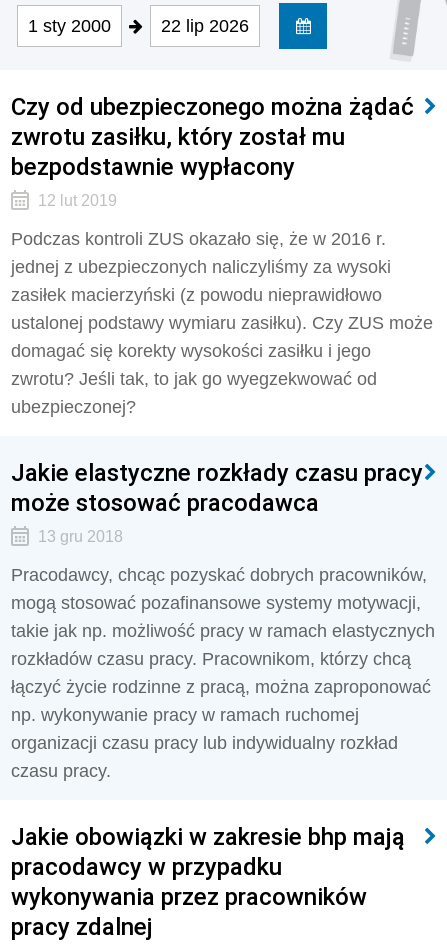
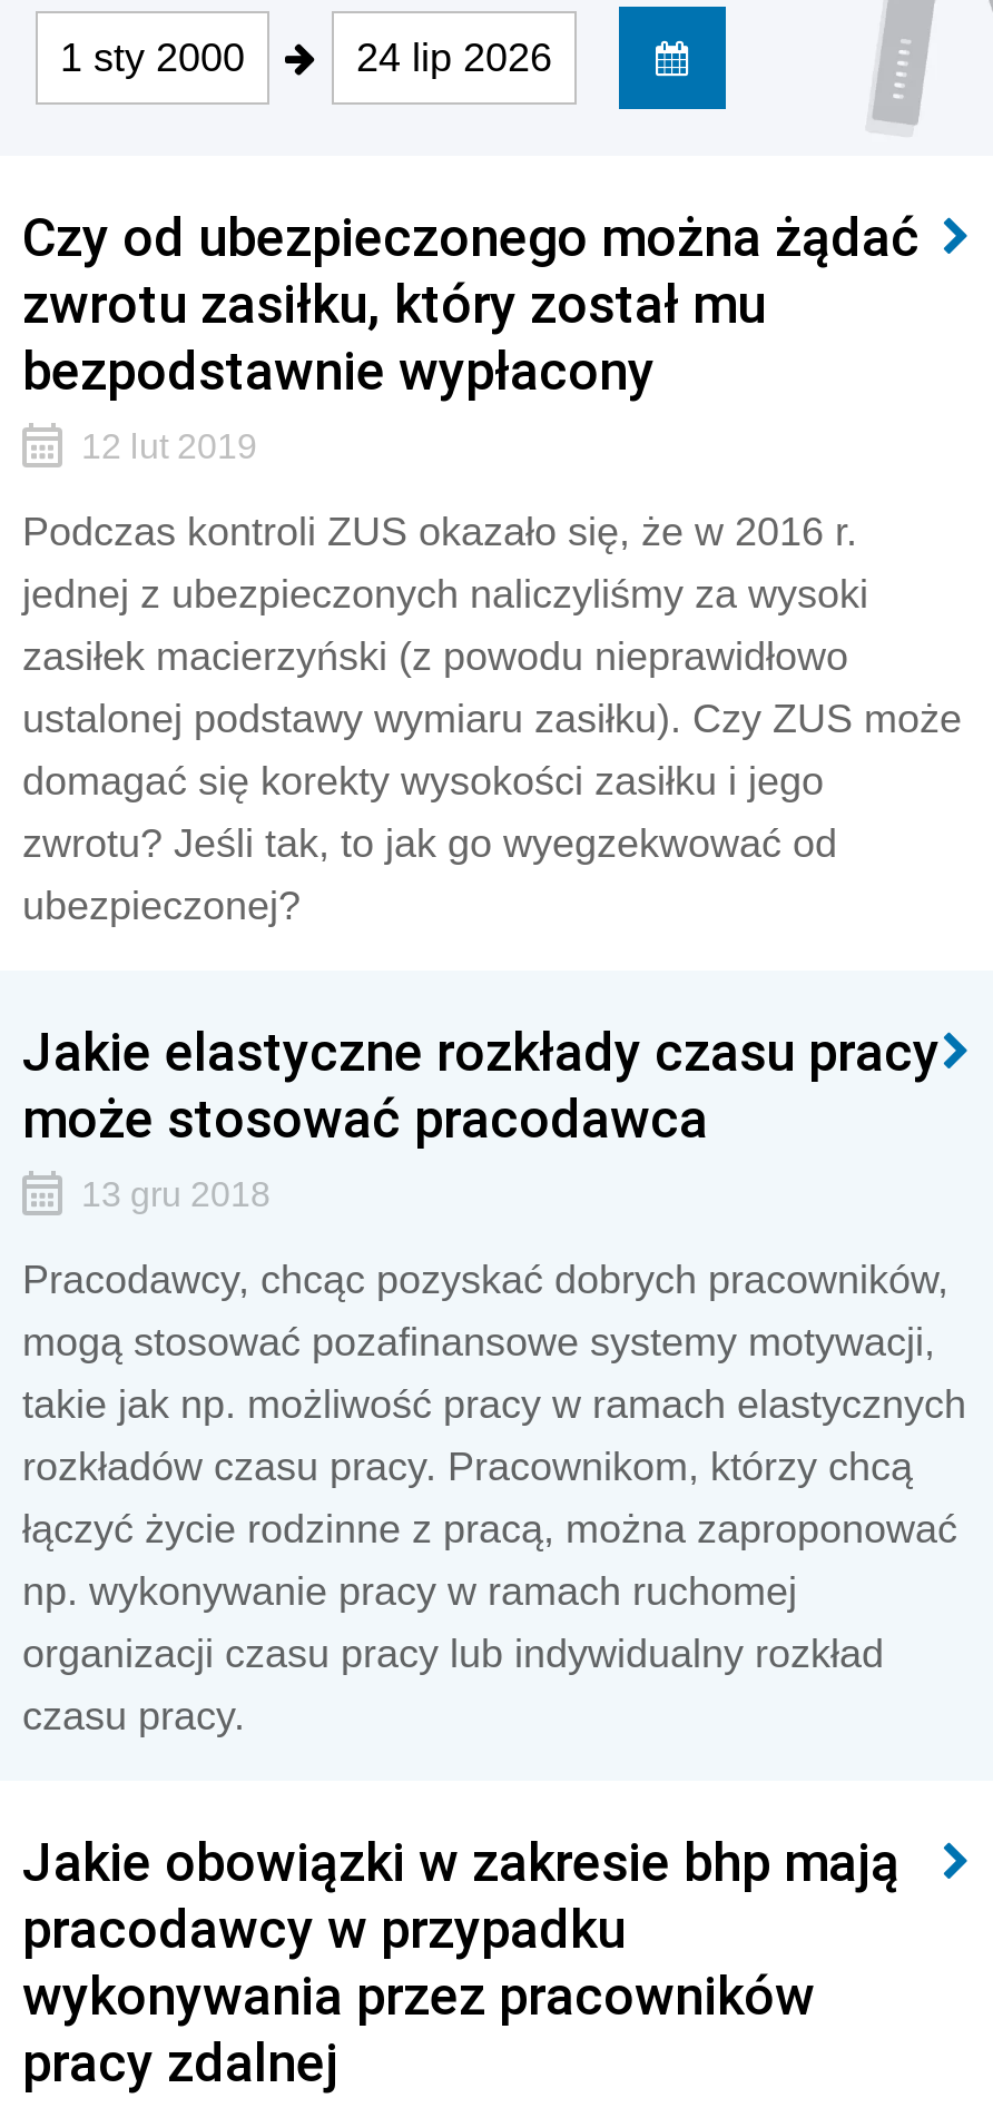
[161,16,249,36] 22 lip 2026 -> [356,36,552,80] 24 lip 2026

